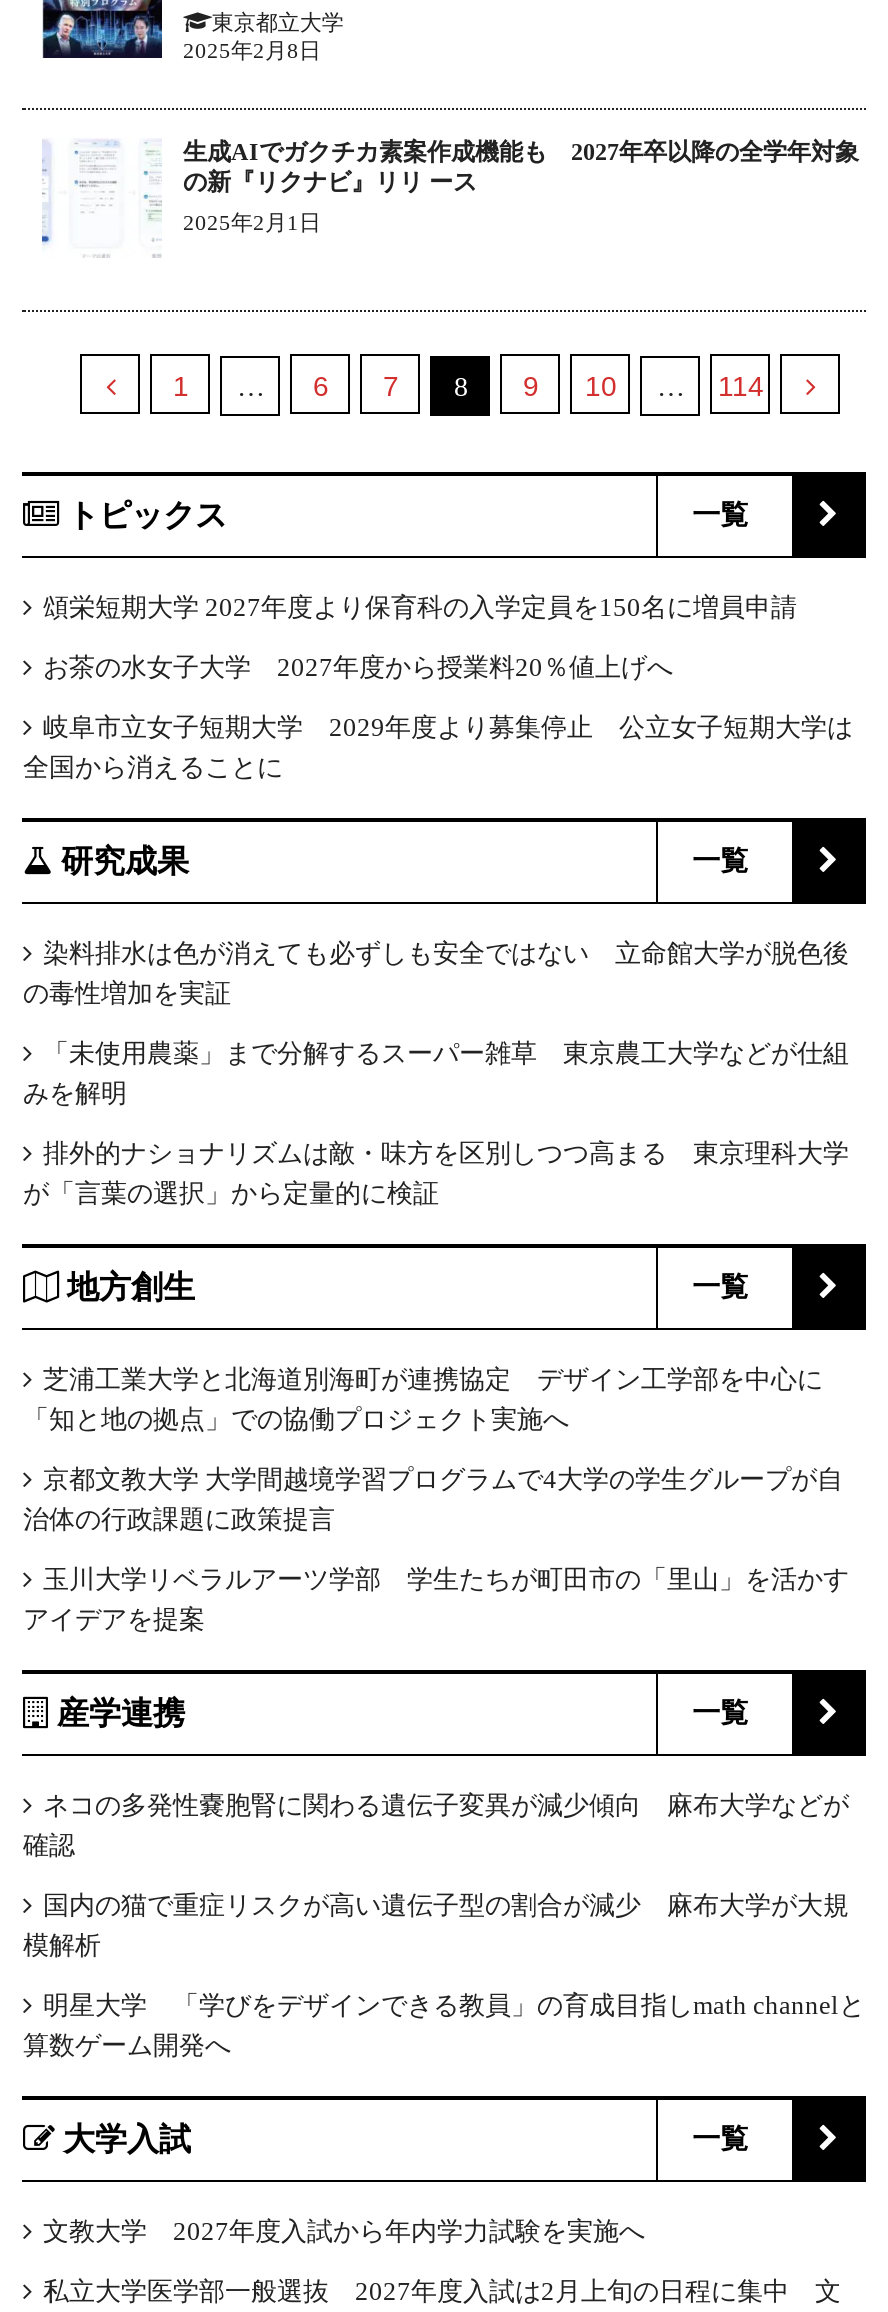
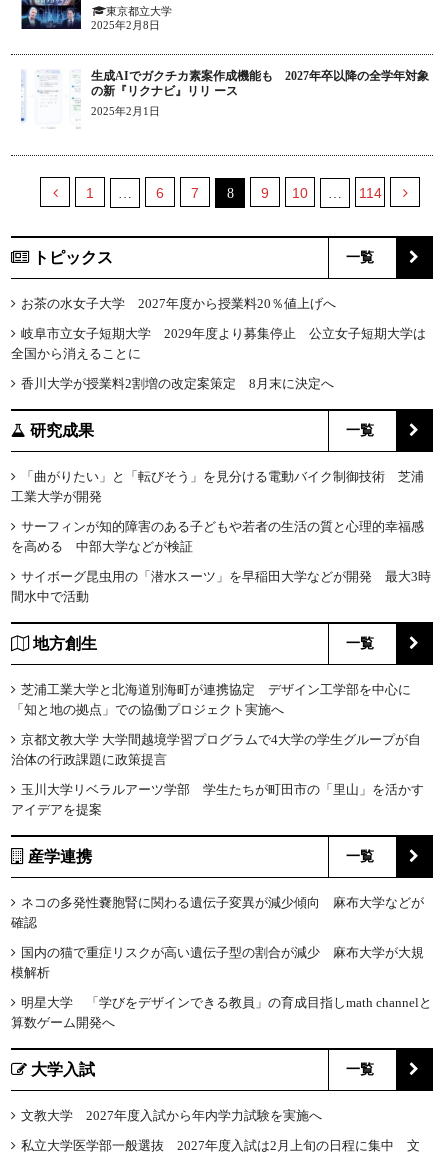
[43,591,797,621] 頌栄短期大学 2027年度より保育科の入学定員を150名に増員申請 -> none
moved [23,651,853,781] -> [11,295,426,360]: お茶の水女子大学 2027年度から授業料20％値上げへ | 岐阜市立女子短期大学 2029年度より募集停止 公立女子短期大学は | 全国から消えることに
none -> [21,375,334,390] 香川大学が授業料2割増の改定案策定 8月末に決定へ
[23,937,849,1007] 染料排水は色が消えても必ずしも安全ではない 立命館大学が脱色後 | の毒性増加を実証 -> [11,468,424,503] 「曲がりたい」と「転びそう」を見分ける電動バイク制御技術 芝浦 | 工業大学が開発
[23,1037,849,1107] 「未使用農薬」まで分解するスーパー雑草 東京農工大学などが仕組 | みを解明 -> [11,518,424,553] サーフィンが知的障害のある子どもや若者の生活の質と心理的幸福感 | を高める 中部大学などが検証
[23,1137,849,1207] 排外的ナショナリズムは敵・味方を区別しつつ高まる 東京理科大学 | が「言葉の選択」から定量的に検証 -> [11,568,431,603] サイボーグ昆虫用の「潜水スーツ」を早稲田大学などが開発 最大3時 | 間水中で活動

